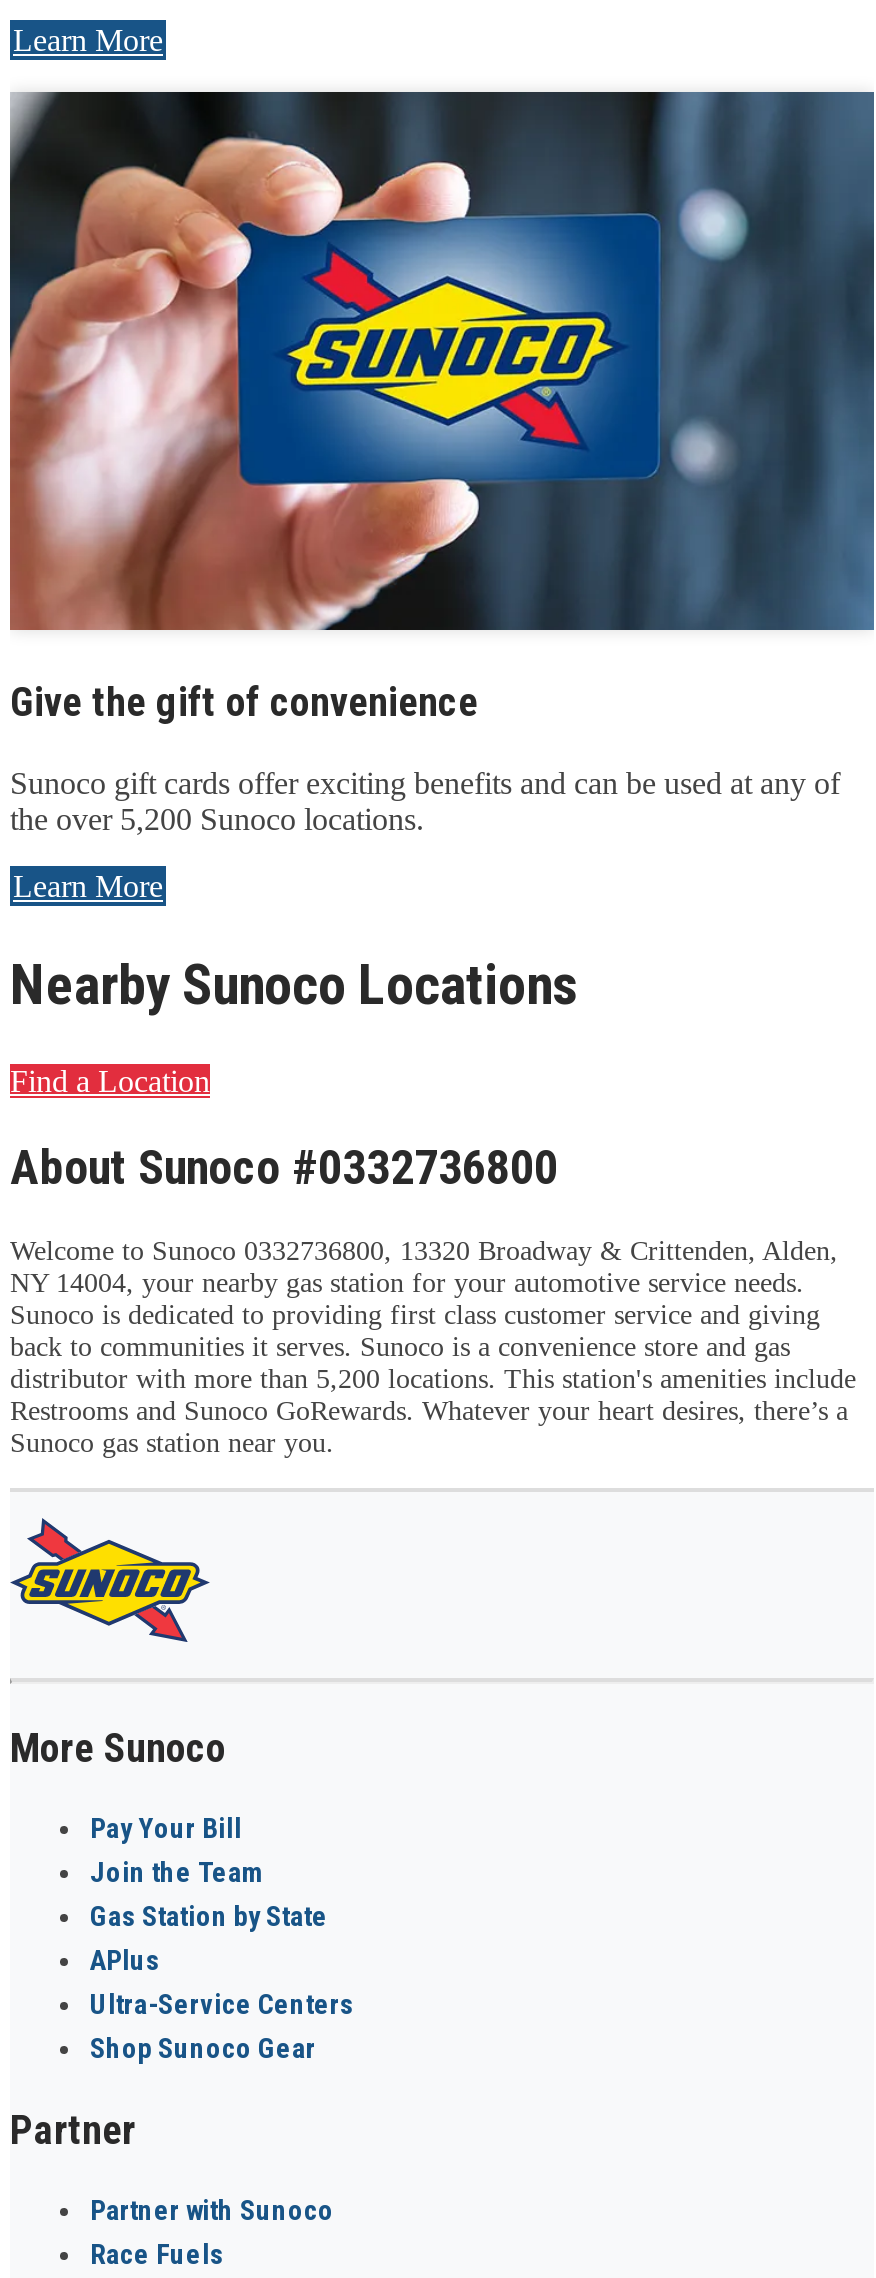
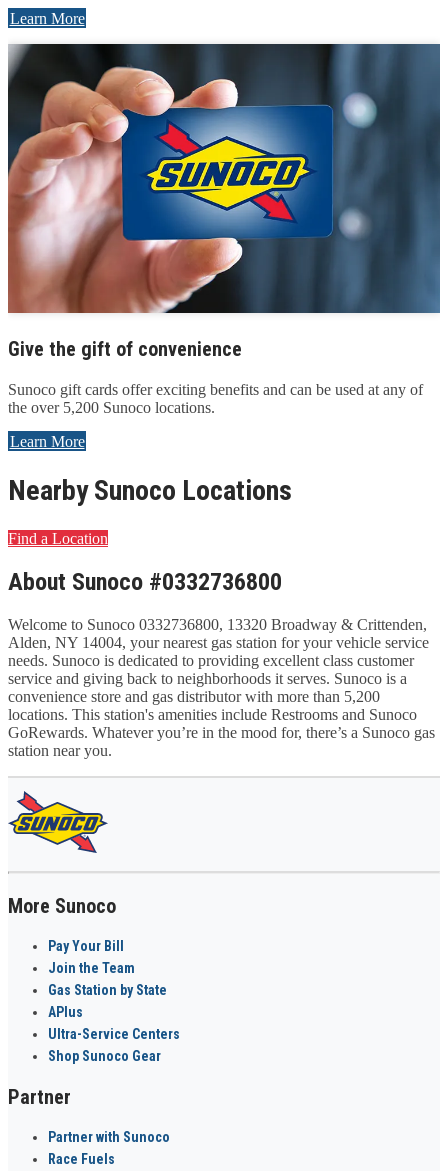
[10,1236,856,1458] Welcome to Sunoco 0332736800, 13320 Broadway & Crittenden, Alden, | NY 14004, your nearby gas station for your automotive service needs. | Sunoco is dedicated to providing first class customer service and giving | back to communities it serves. Sunoco is a convenience store and gas | distributor with more than 5,200 locations. This station's amenities include | Restrooms and Sunoco GoRewards. Whatever your heart desires, there’s a | Sunoco gas station near you. -> [8,616,435,759] Welcome to Sunoco 0332736800, 13320 Broadway & Crittenden, | Alden, NY 14004, your nearest gas station for your vehicle service | needs. Sunoco is dedicated to providing excellent class customer | service and giving back to neighborhoods it serves. Sunoco is a | convenience store and gas distributor with more than 5,200 | locations. This station's amenities include Restrooms and Sunoco | GoRewards. Whatever you’re in the mood for, there’s a Sunoco gas | station near you.

